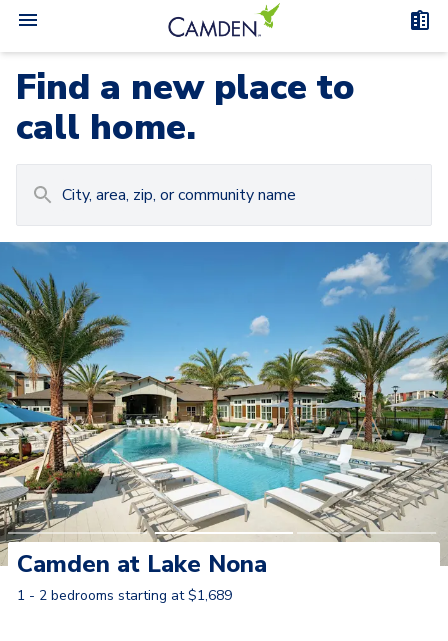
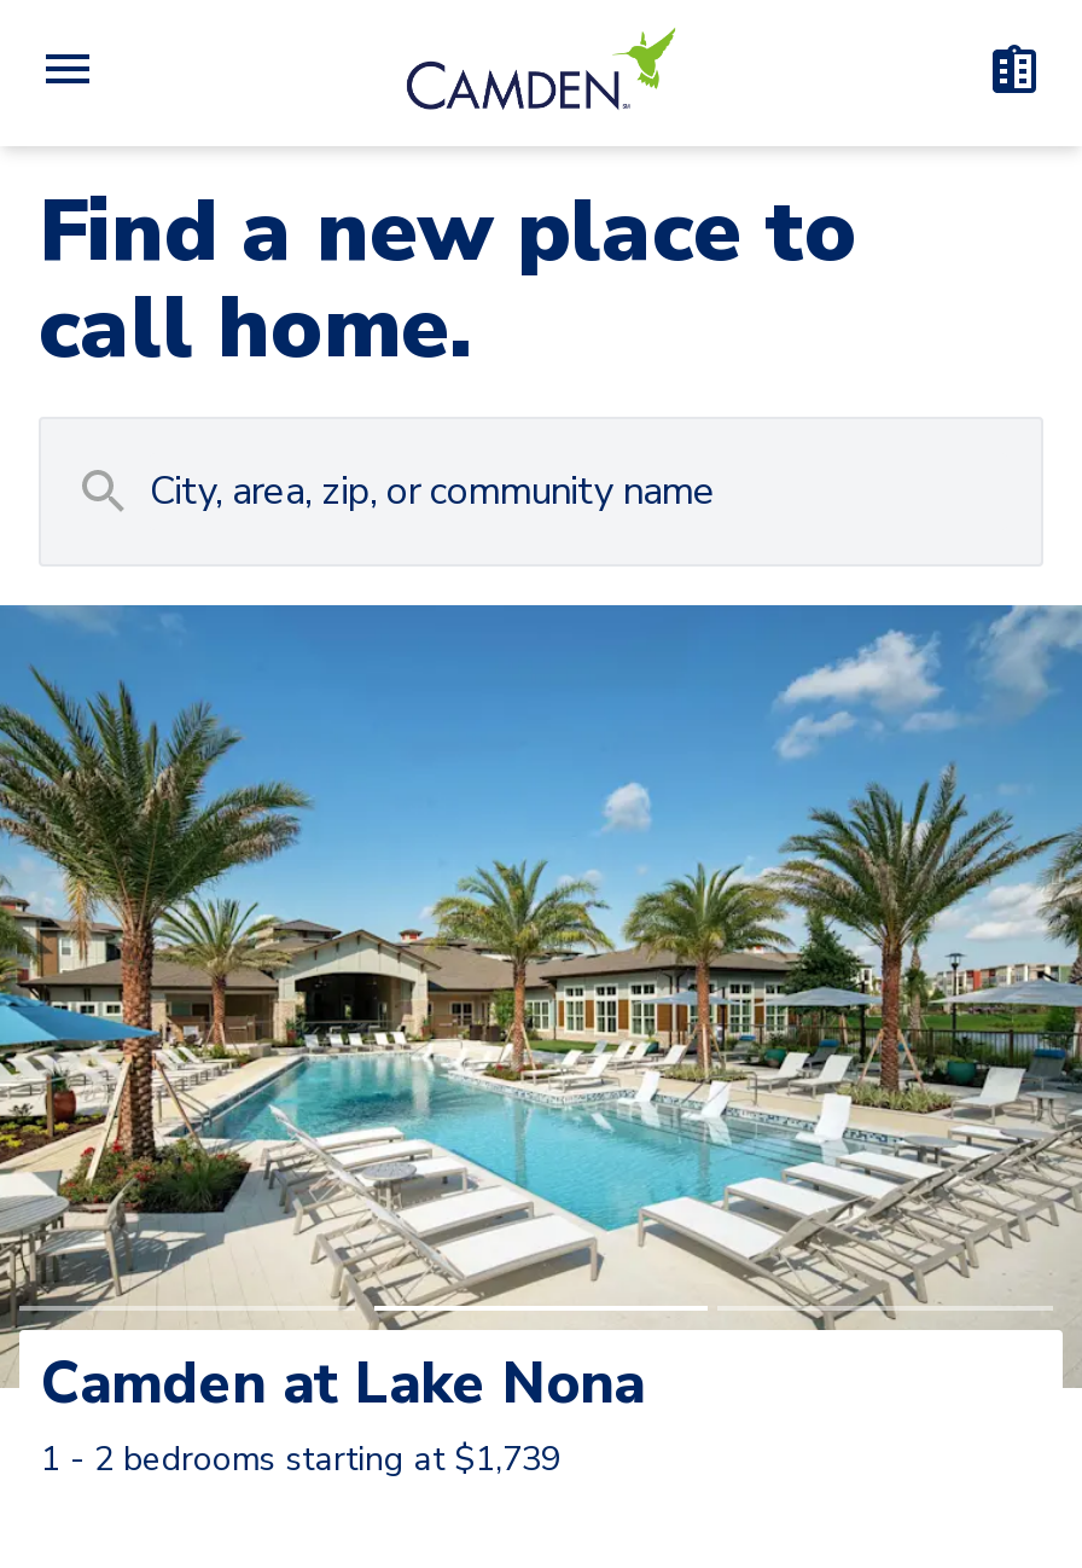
[17,586,232,605] 1 - 2 bedrooms starting at $1,689 -> [41,1437,560,1483] 1 - 2 bedrooms starting at $1,739

